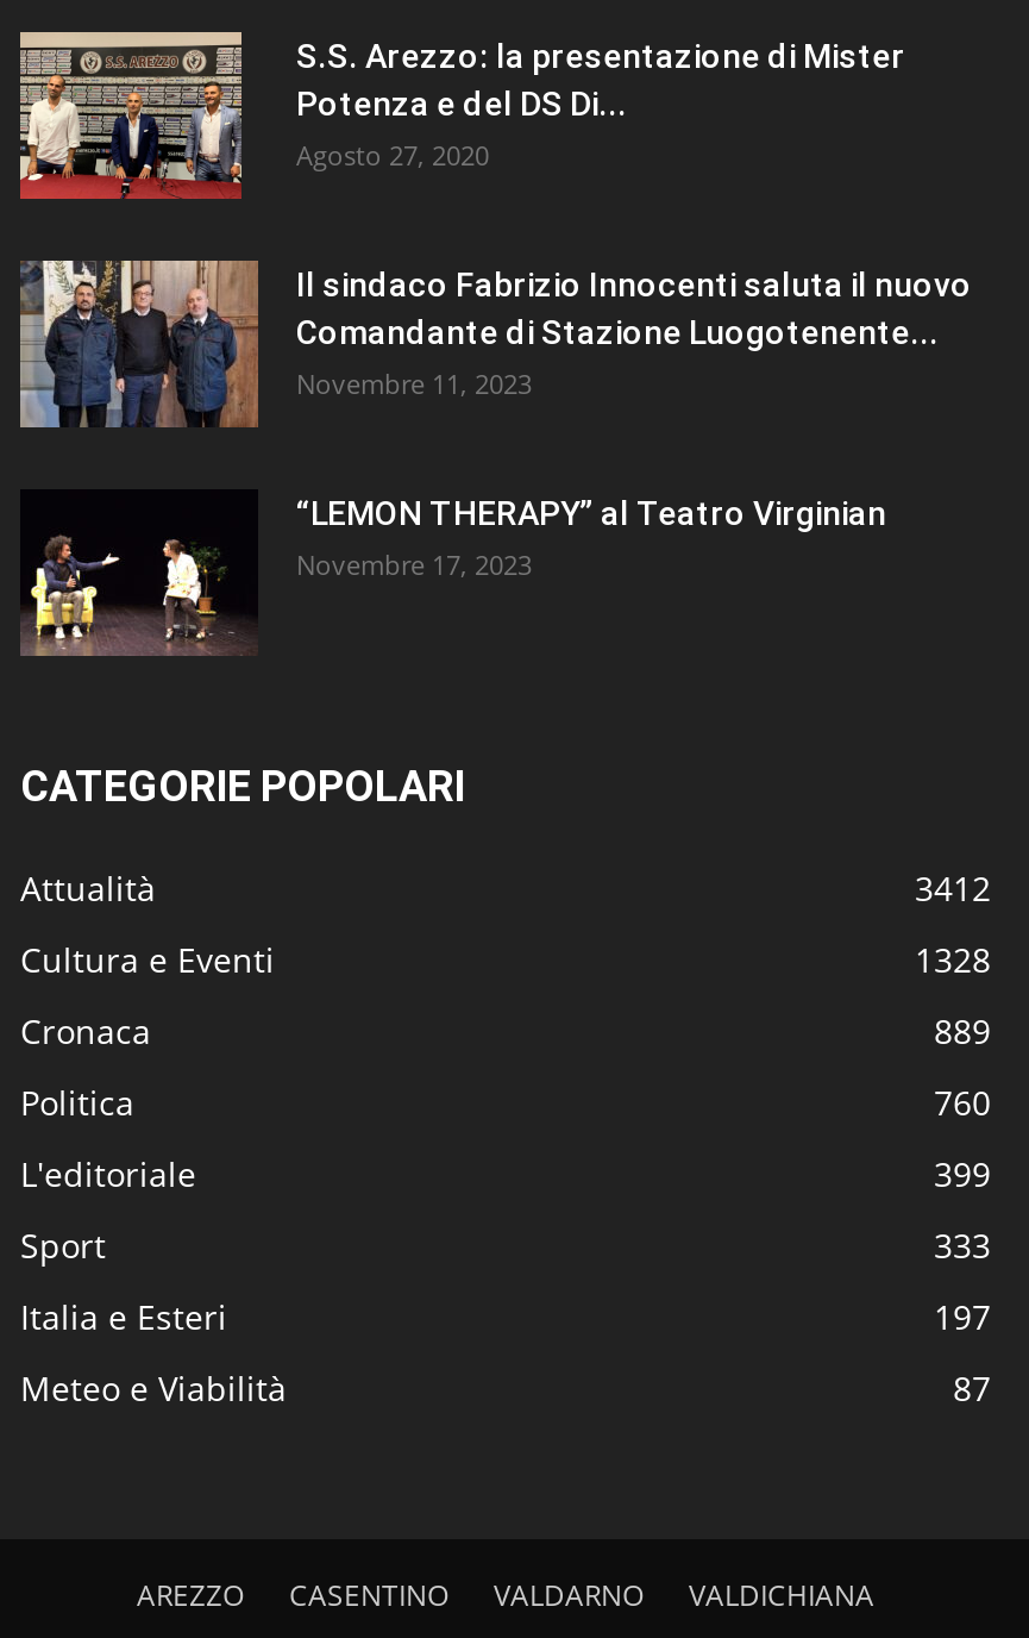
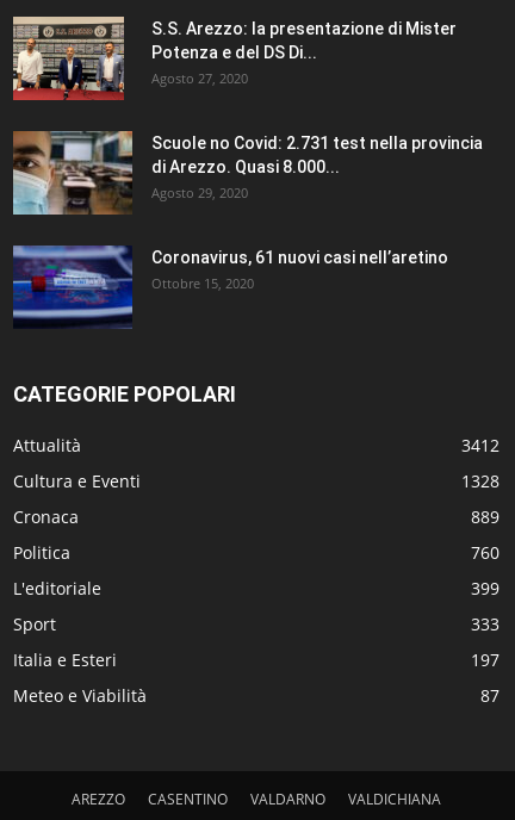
[18,258,972,427] [image] | Il sindaco Fabrizio Innocenti saluta il nuovo | Comandante di Stazione Luogotenente... | Novembre 11, 2023 -> [13,130,483,216] [image] | Scuole no Covid: 2.731 test nella provincia | di Arezzo. Quasi 8.000... | Agosto 29, 2020
[20,489,886,658] [image] | “LEMON THERAPY” al Teatro Virginian | Novembre 17, 2023 -> [12,244,448,329] [image] | Coronavirus, 61 nuovi casi nell’aretino | Ottobre 15, 2020

